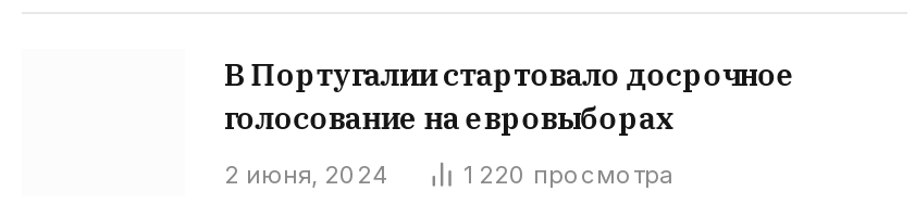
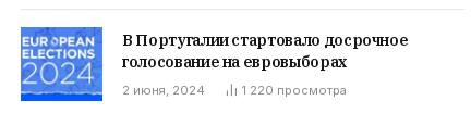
none -> [20,26,104,102] [image]

